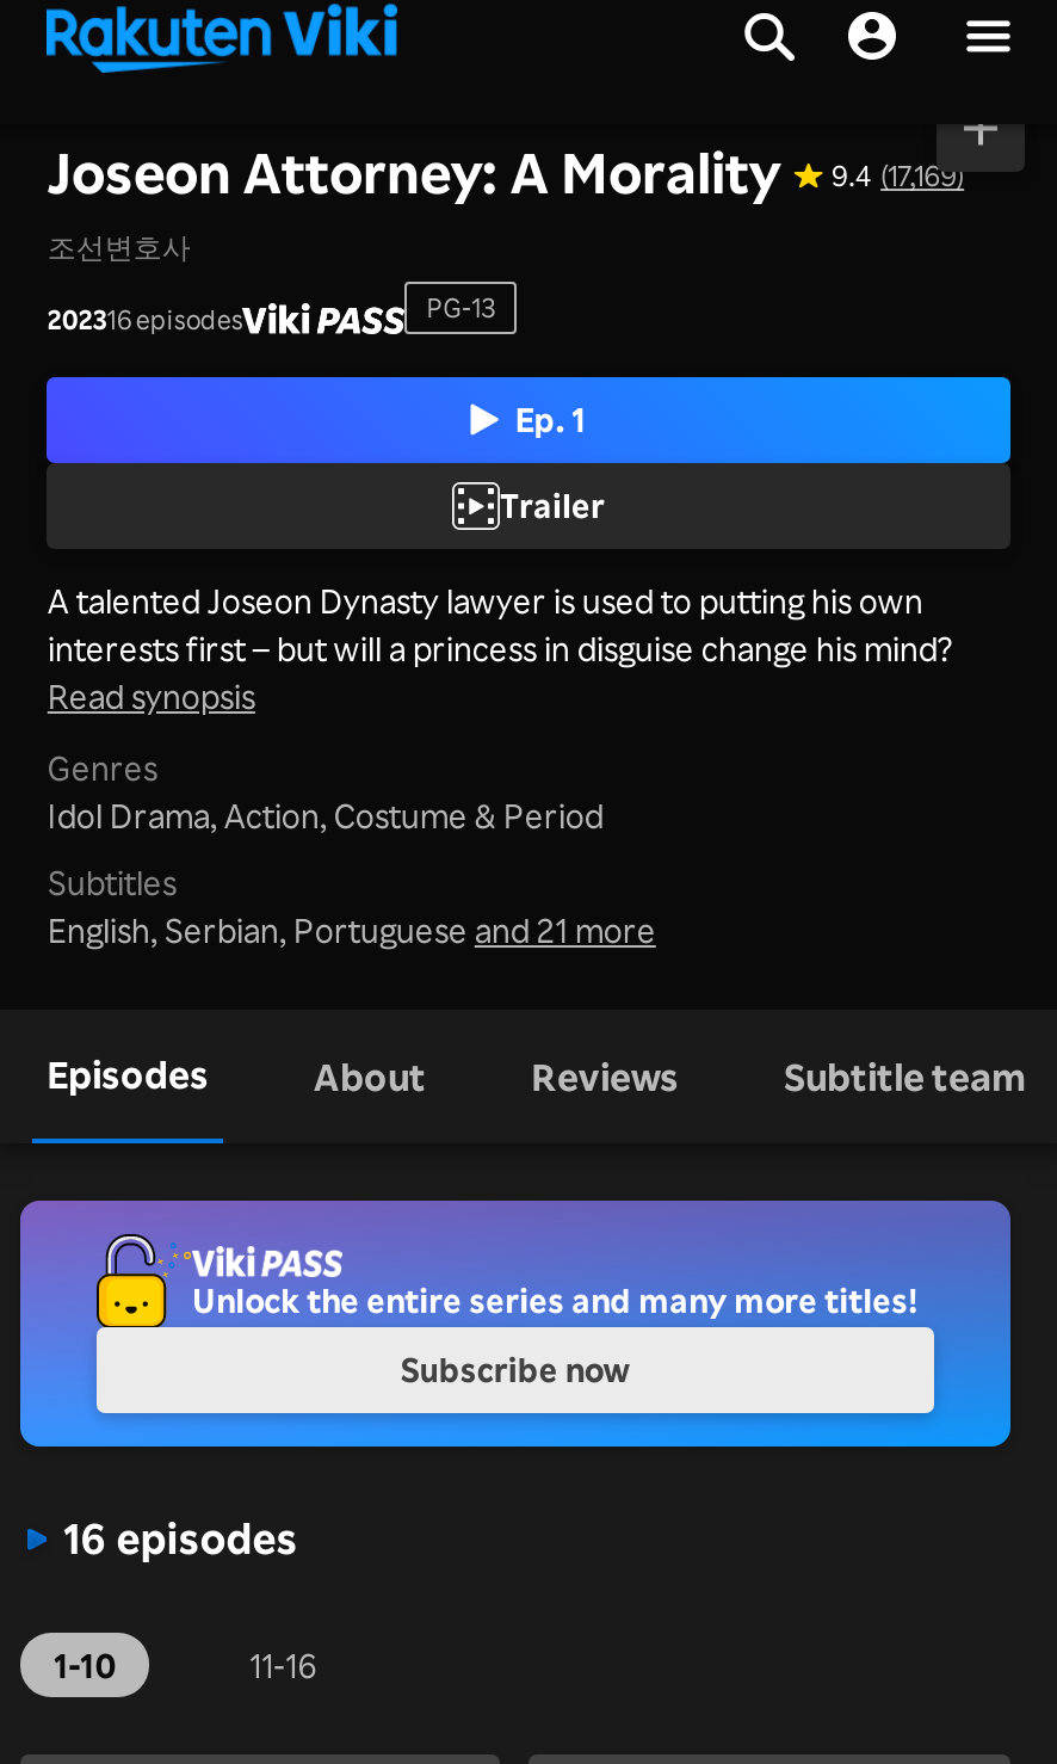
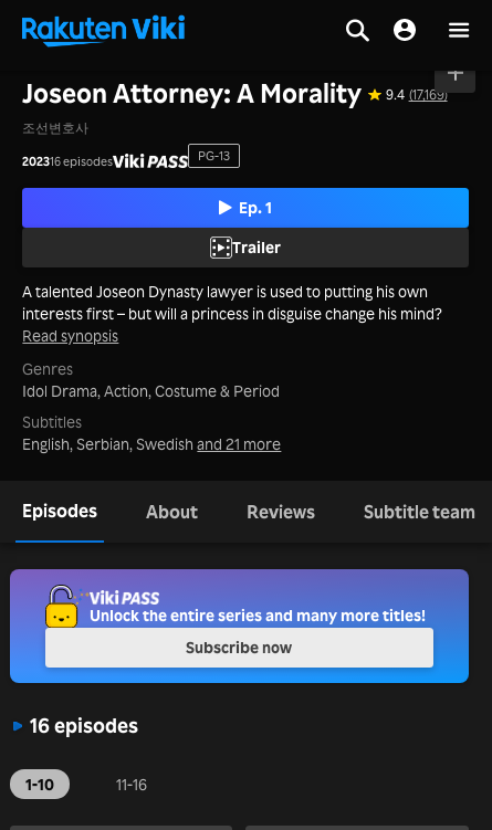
[47,909,656,950] English, Serbian, Portuguese and 21 more -> [23,434,281,453] English, Serbian, Swedish and 21 more

